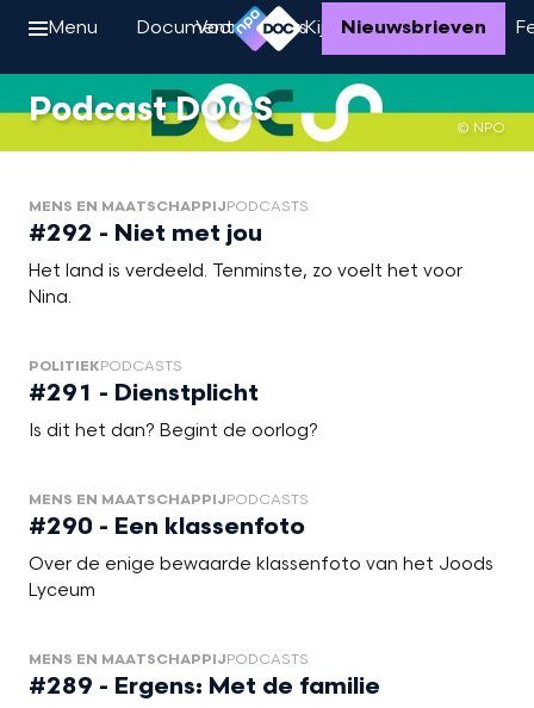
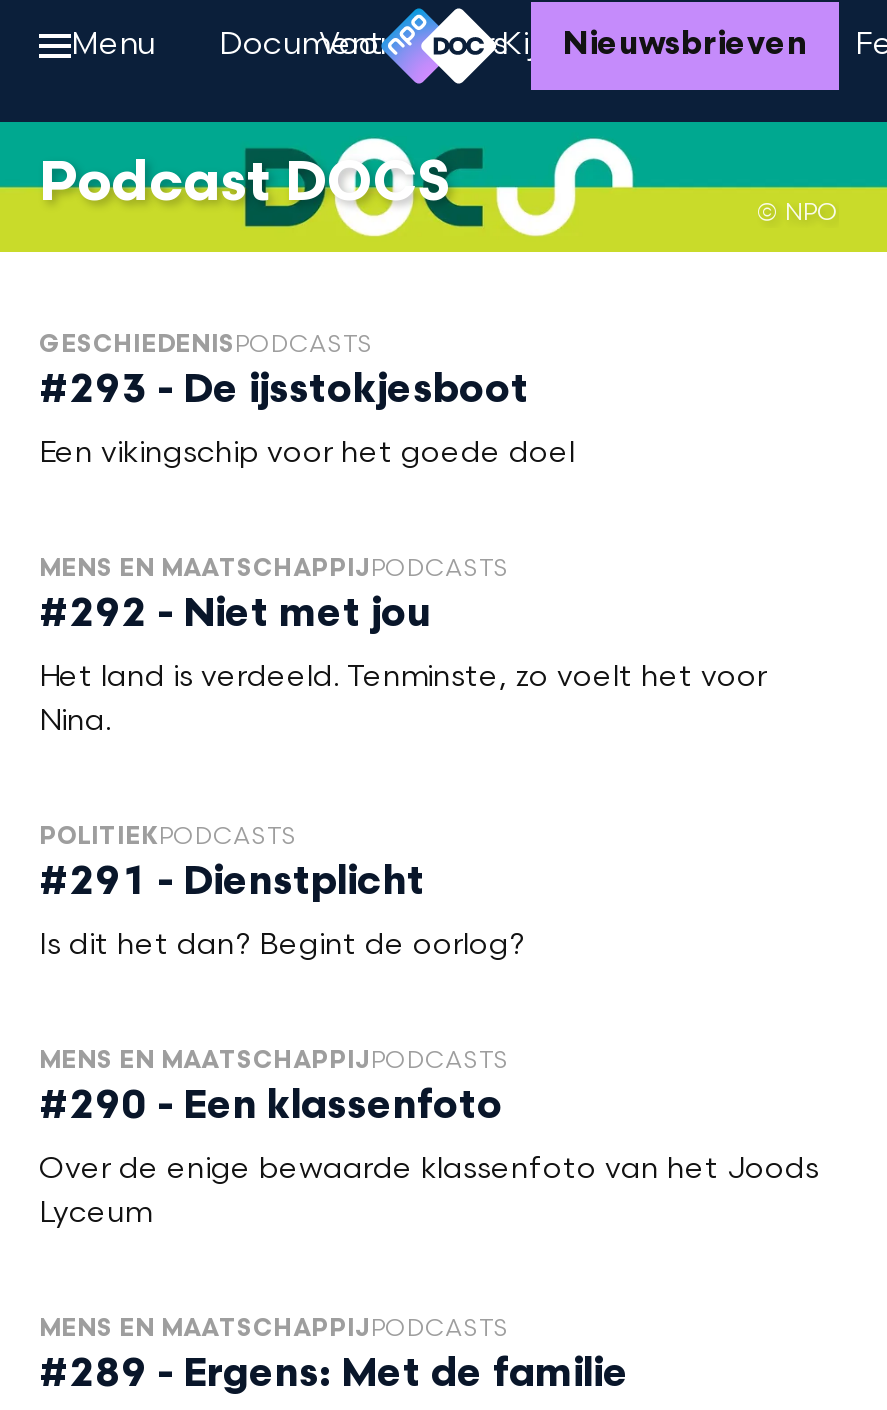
none -> [39,332,575,472] GESCHIEDENIS PODCASTS | #293 - De ijsstokjesboot | Een vikingschip voor het goede doel

